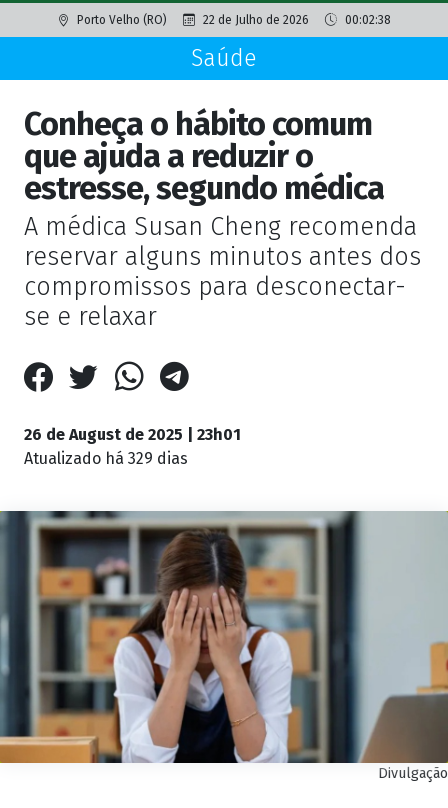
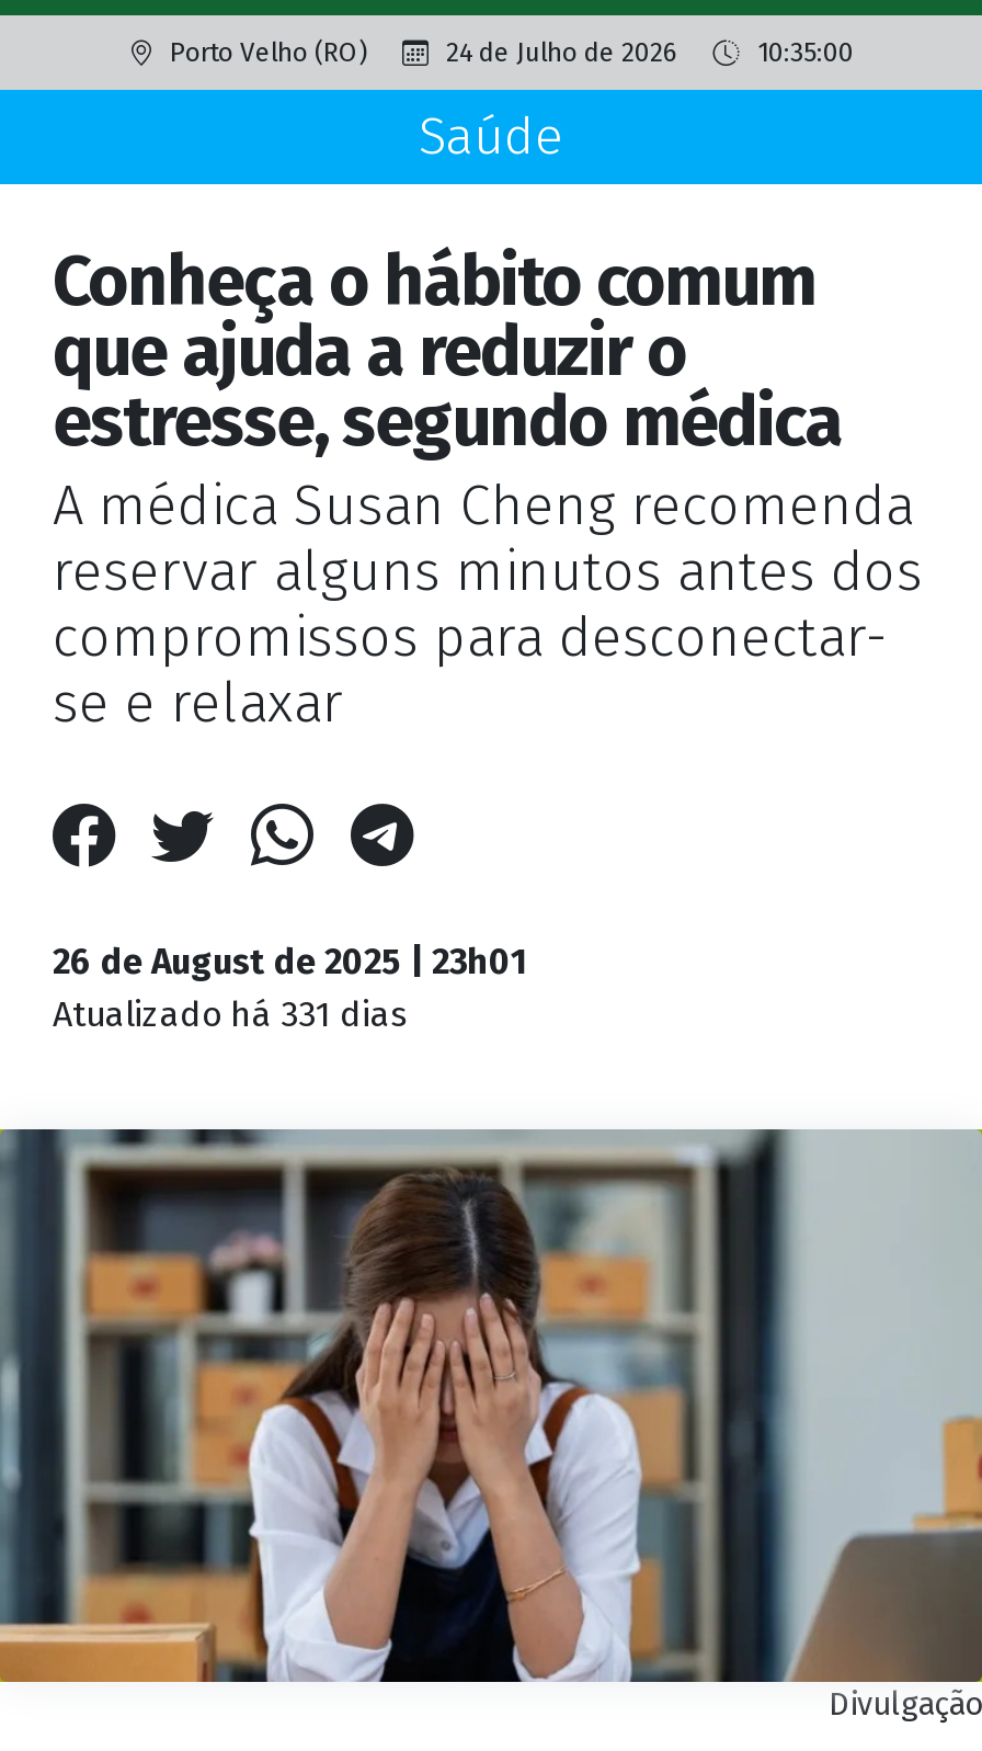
[202,13,308,27] 22 de Julho de 2026 -> [446,37,678,68] 24 de Julho de 2026
[344,13,390,27] 00:02:38 -> [757,37,854,68] 10:35:00
[24,449,188,468] Atualizado há 329 dias -> [53,993,408,1035] Atualizado há 331 dias

